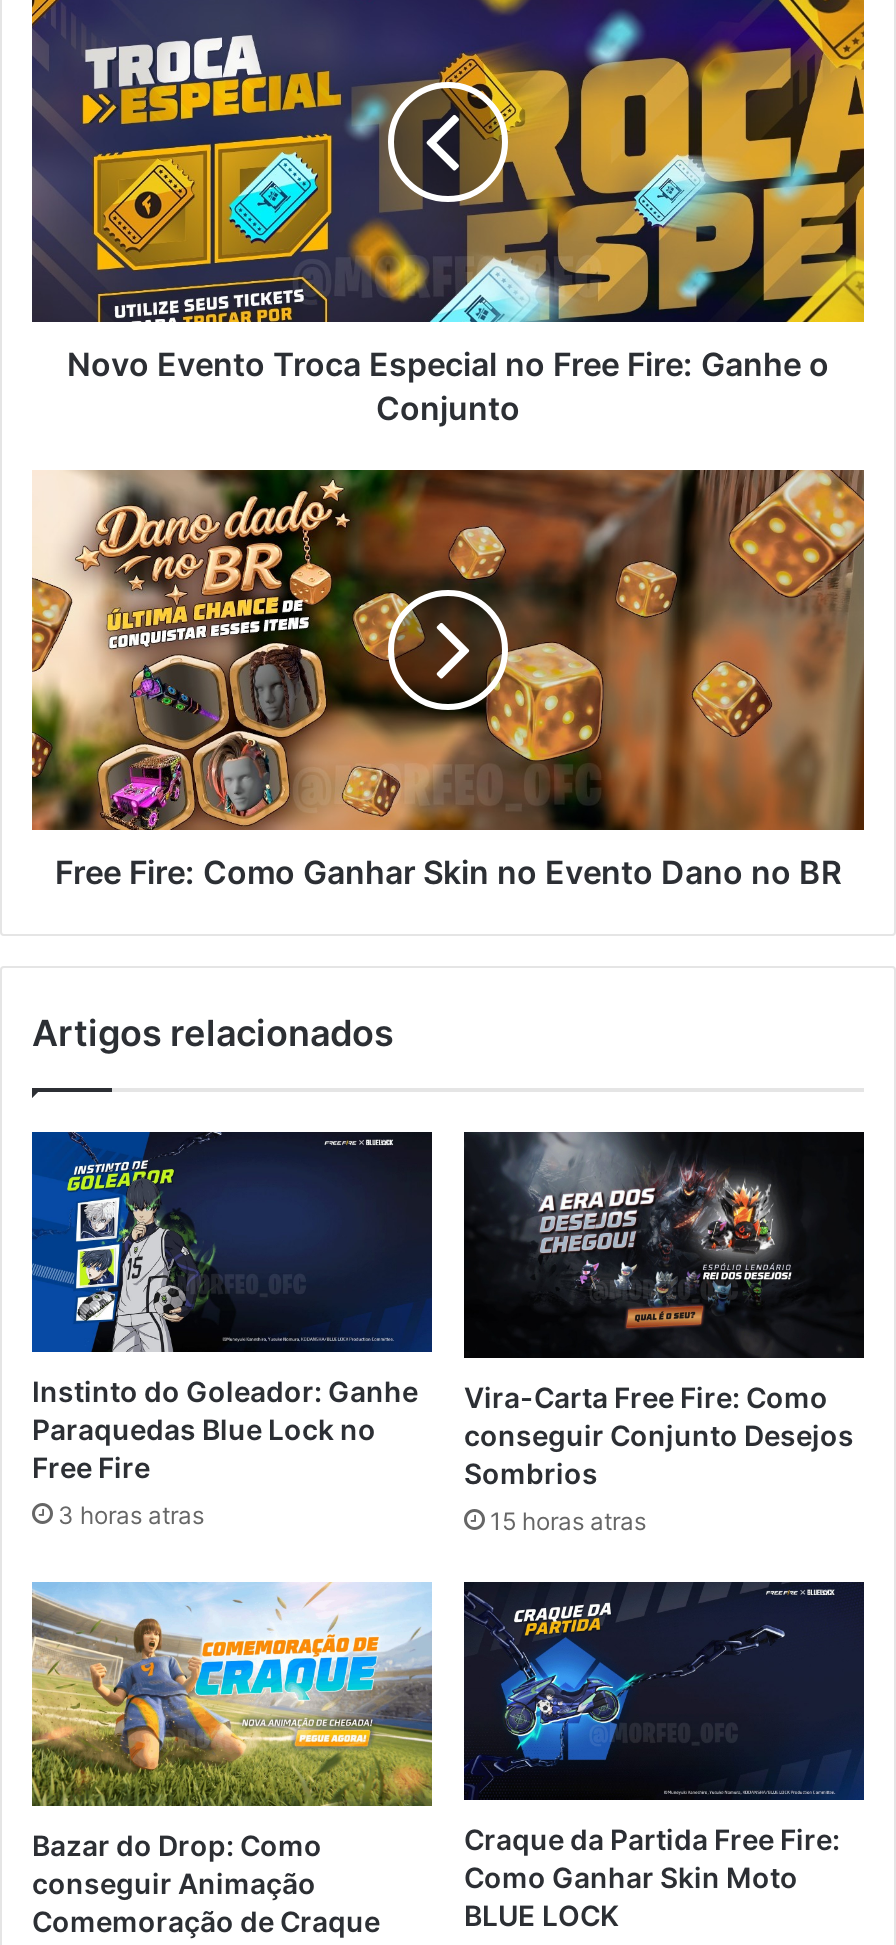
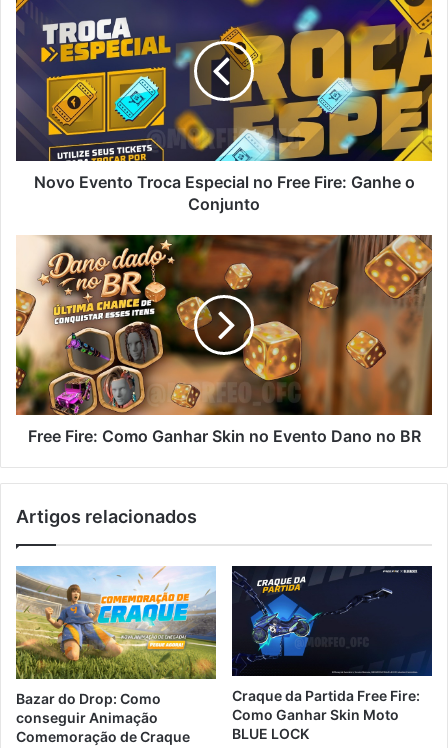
[30,1130,434,1529] [image] | Instinto do Goleador: Ganhe | Paraquedas Blue Lock no | Free Fire | 3 horas atras -> none
[462,1130,866,1536] [image] | Vira-Carta Free Fire: Como | conseguir Conjunto Desejos | Sombrios | 15 horas atras -> none

